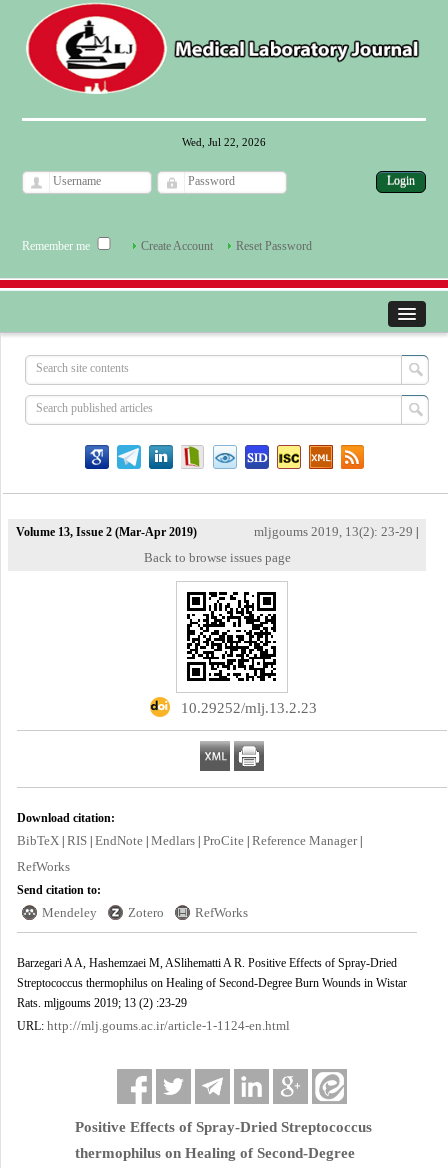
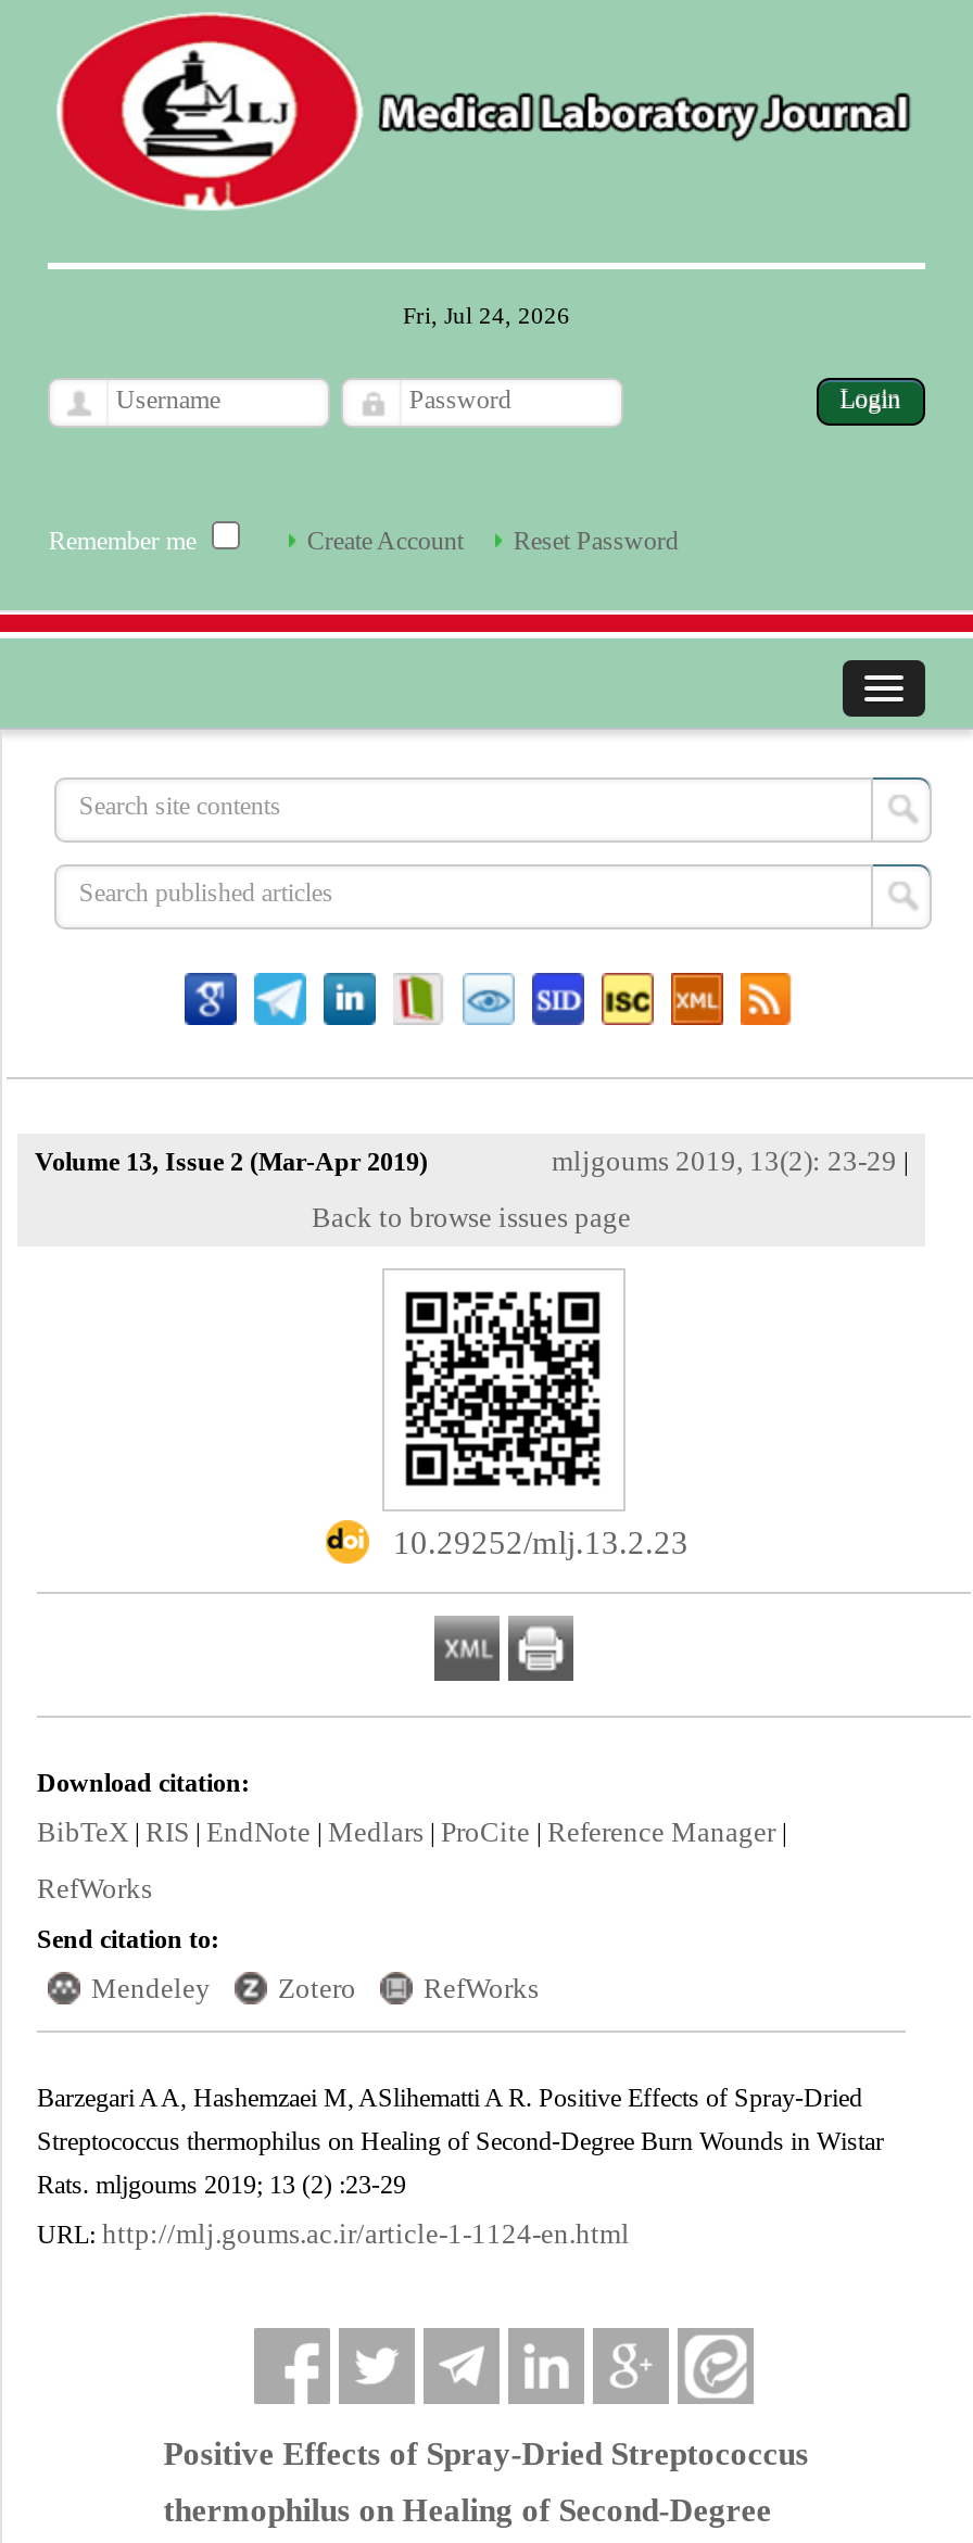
[182,136,266,148] Wed, Jul 22, 2026 -> [403,302,570,328] Fri, Jul 24, 2026

